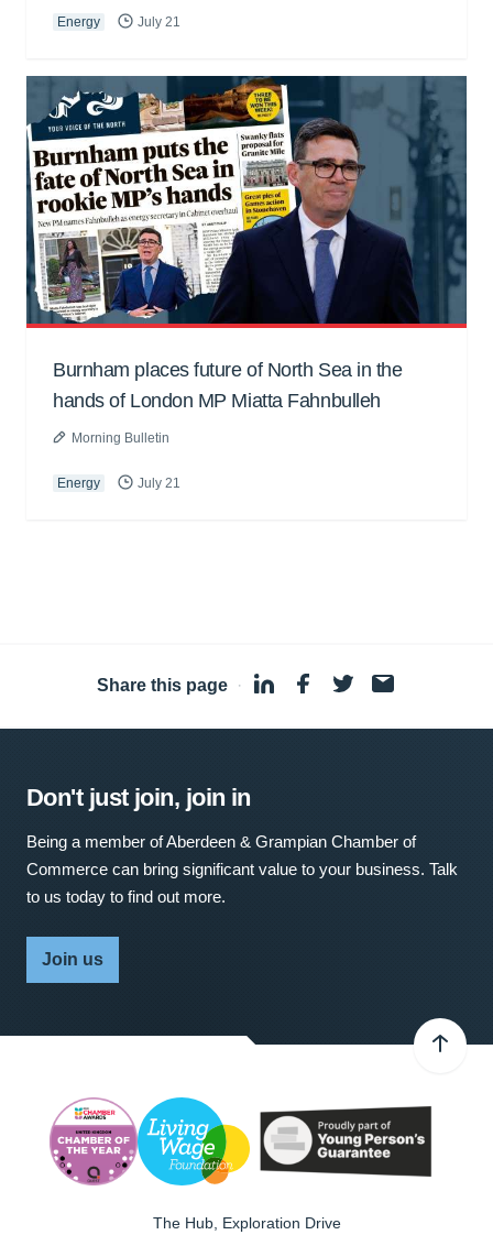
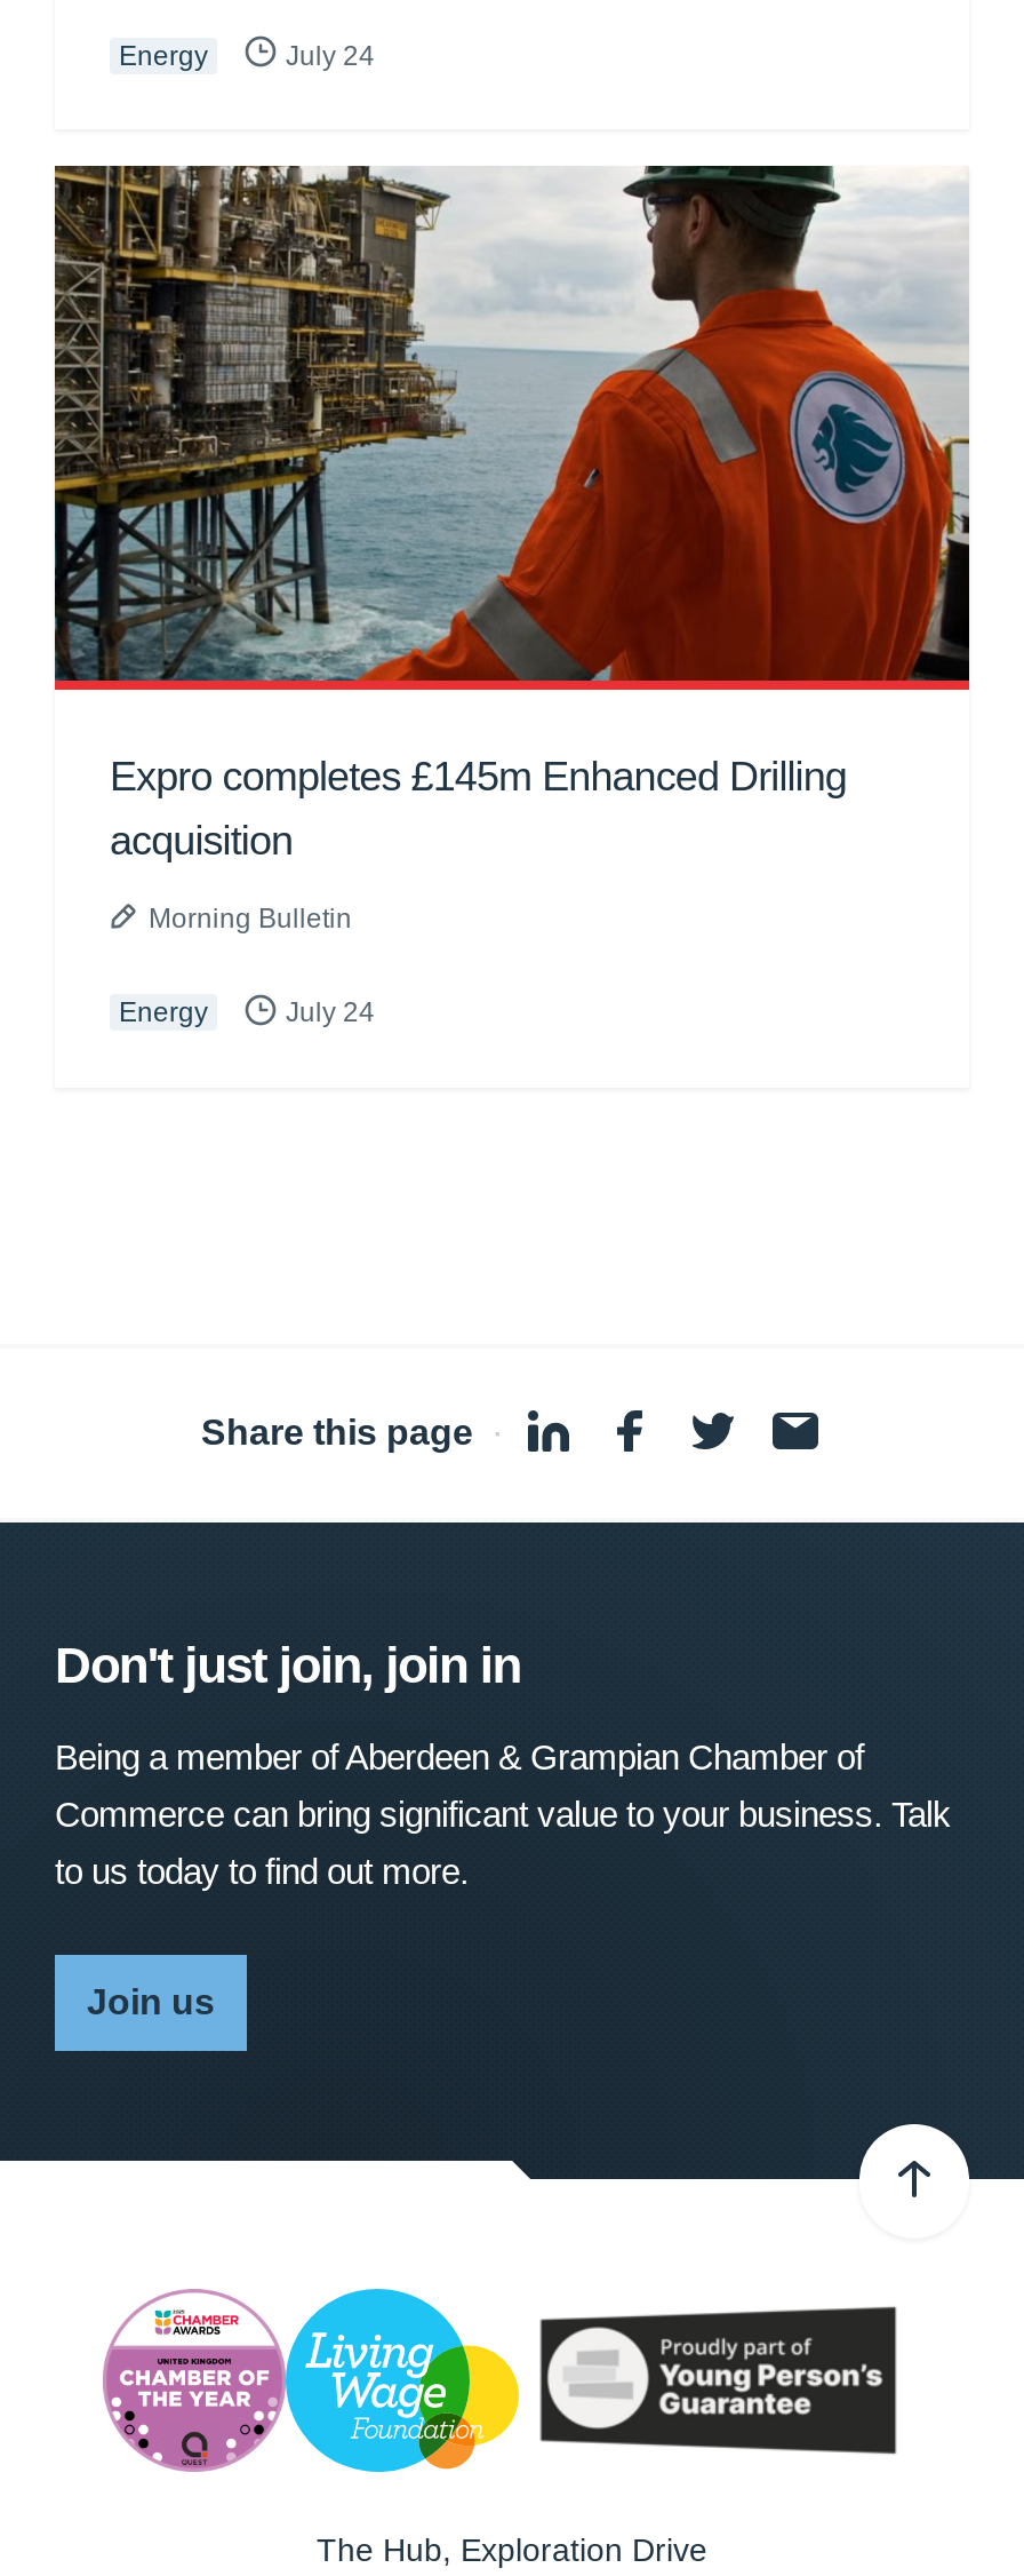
[134,14,180,30] July 21 -> [279,39,375,71] July 24
[26,75,468,412] [image] | Burnham places future of North Sea in the | hands of London MP Miatta Fahnbulleh -> [53,165,971,865] [image] | Expro completes £145m Enhanced Drilling | acquisition
[134,475,180,491] July 21 -> [279,997,375,1029] July 24

